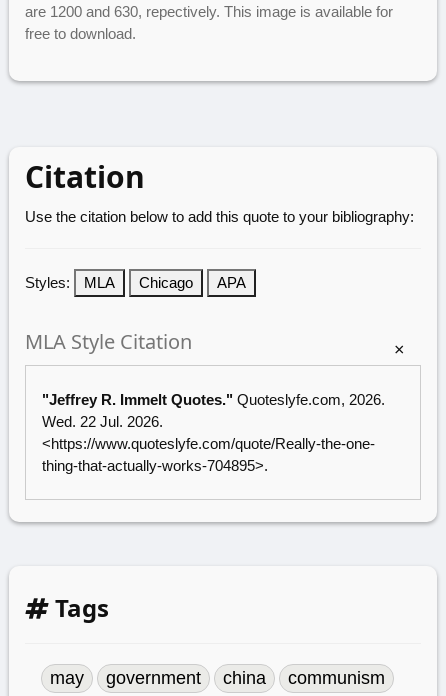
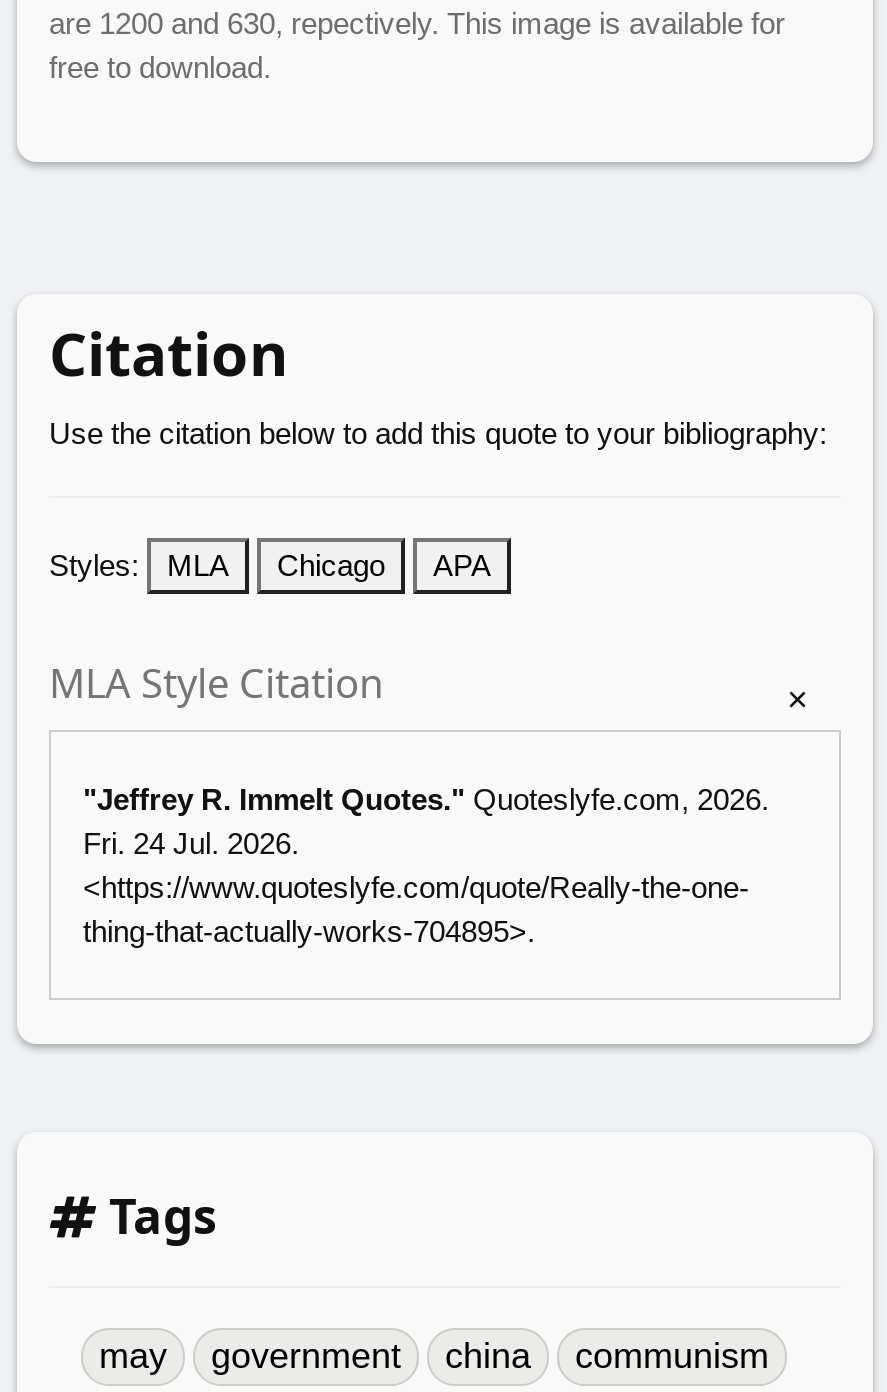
[42,413,163,430] Wed. 22 Jul. 2026. -> [83,825,299,859] Fri. 24 Jul. 2026.

